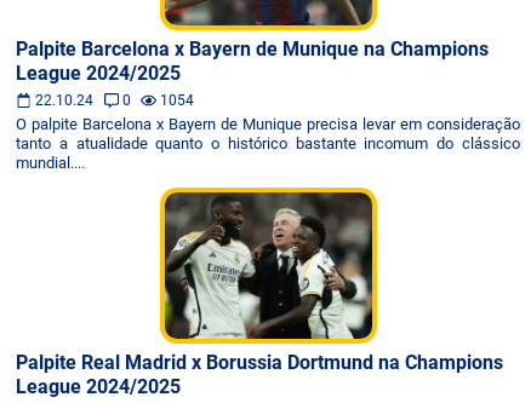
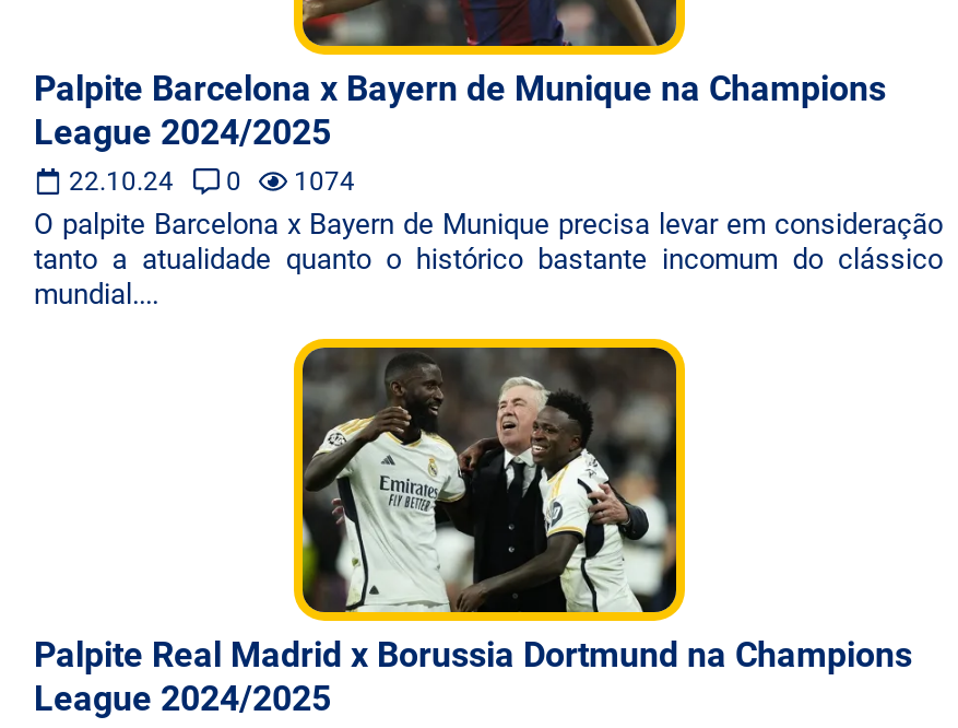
[35,92,194,109] 22.10.24 0 1054 -> [69,166,355,197] 22.10.24 0 1074

